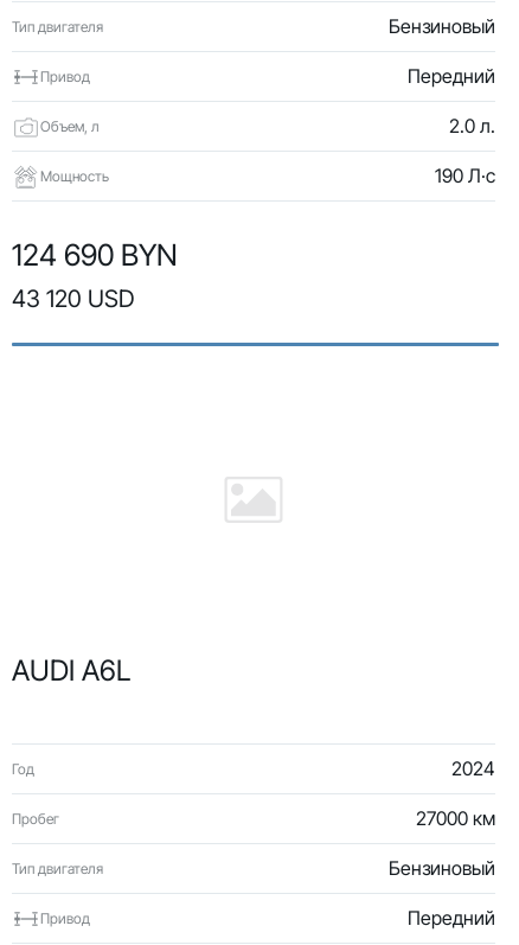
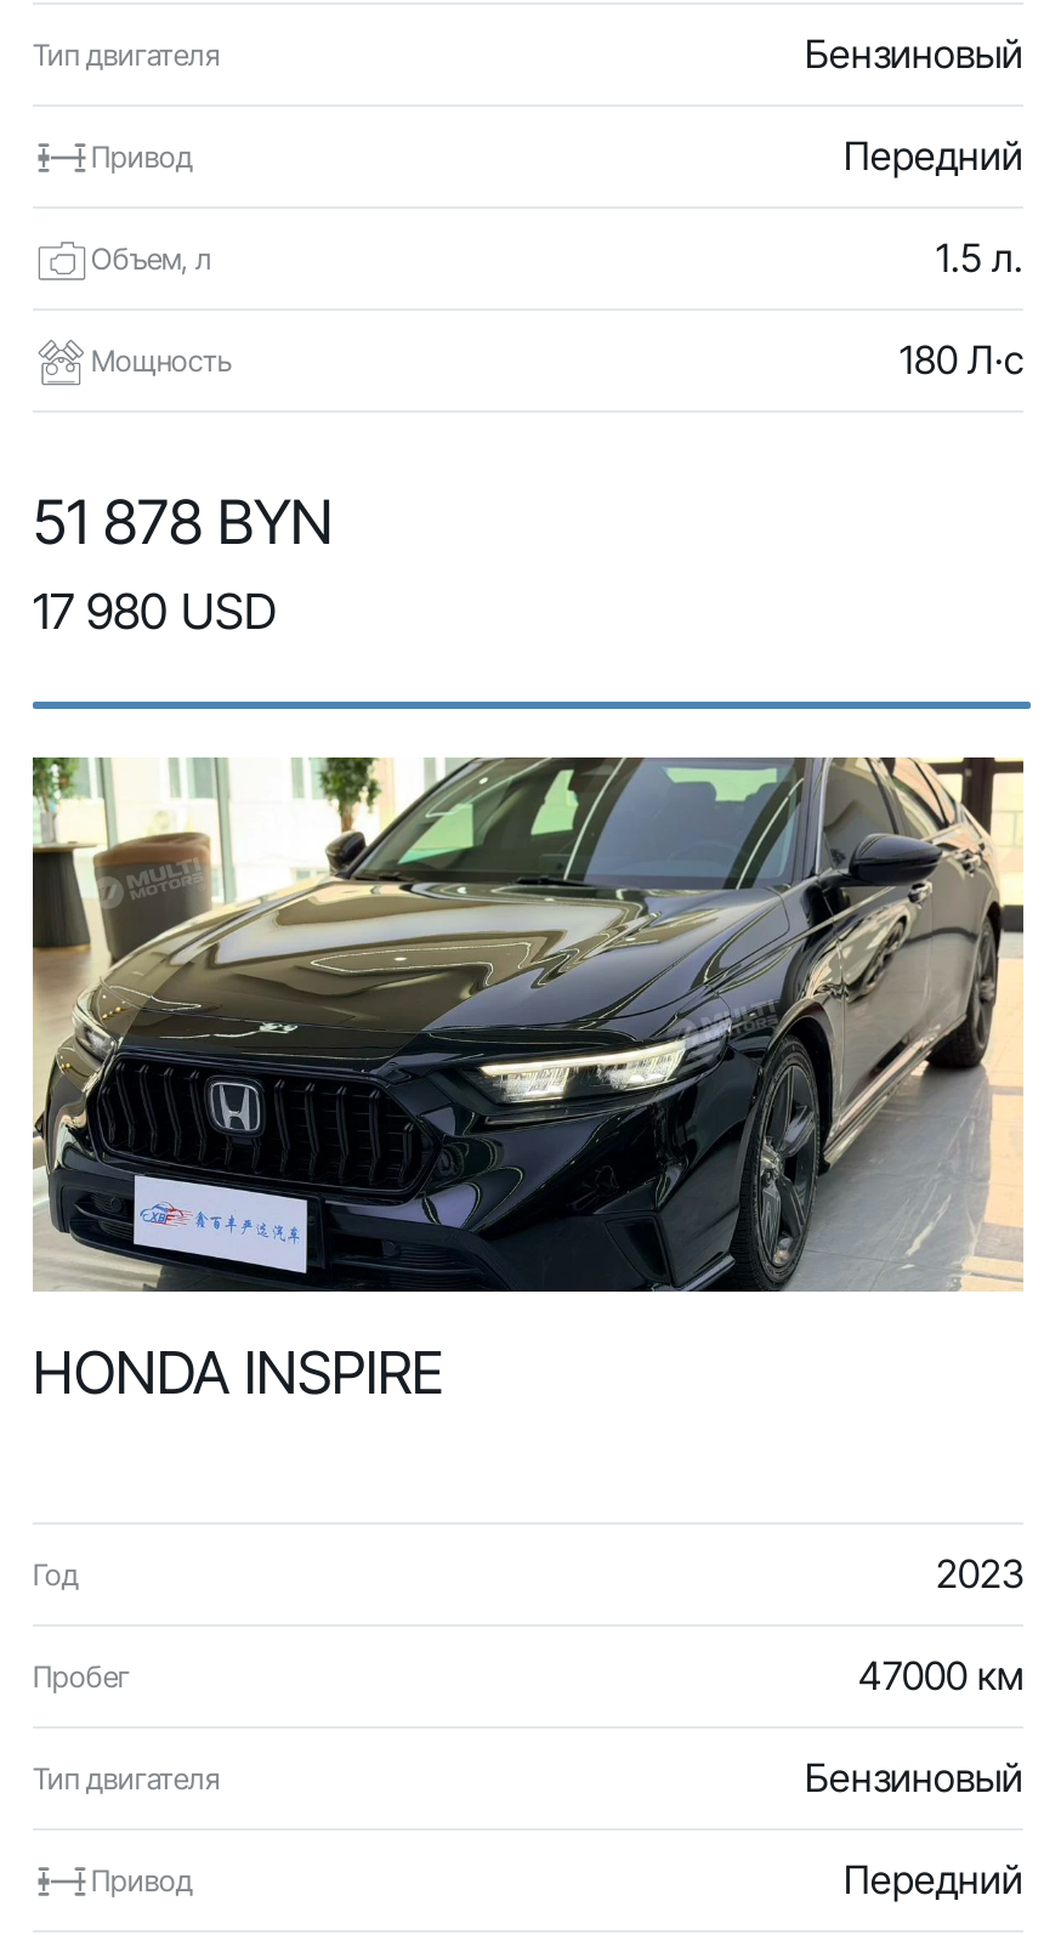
[449,114,495,138] 2.0 л. -> [936,233,1023,282] 1.5 л.
[435,164,495,187] 190 Л·с -> [900,335,1023,384] 180 Л·с
none -> [30,755,1026,1294] [image]
[12,237,178,313] 124 690 BYN | 43 120 USD -> [33,486,334,641] 51 878 BYN | 17 980 USD
[12,653,130,688] AUDI A6L -> [33,1338,443,1408] HONDA INSPIRE
[451,756,495,780] 2024 -> [936,1549,1023,1598] 2023
[416,806,495,830] 27000 км -> [858,1651,1023,1699] 47000 км

